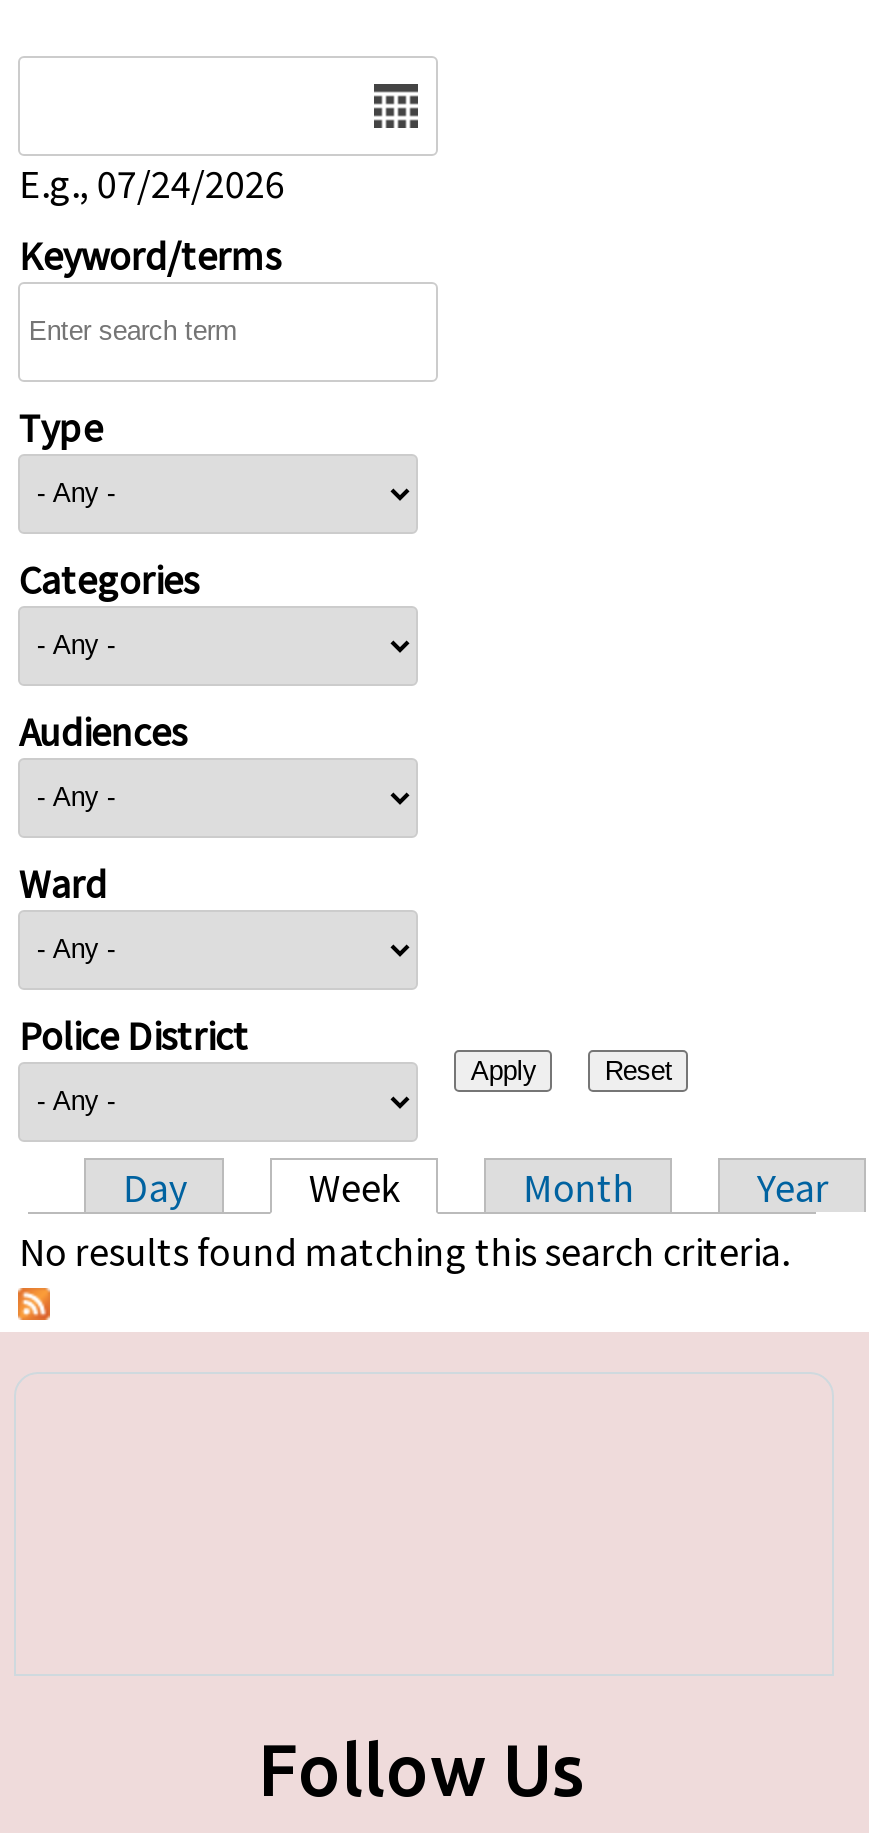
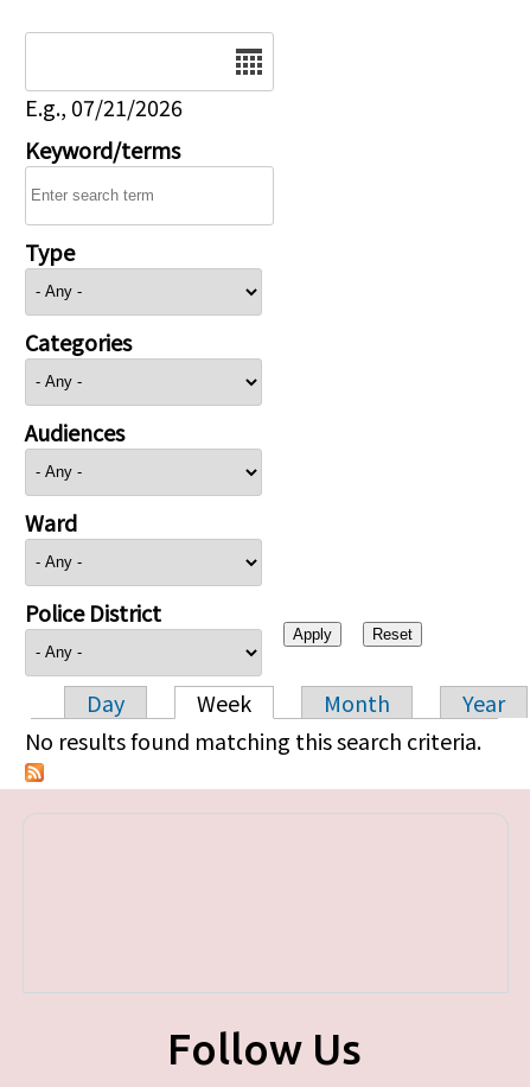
[19,155,285,207] E.g., 07/24/2026 -> [25,91,183,122] E.g., 07/21/2026

